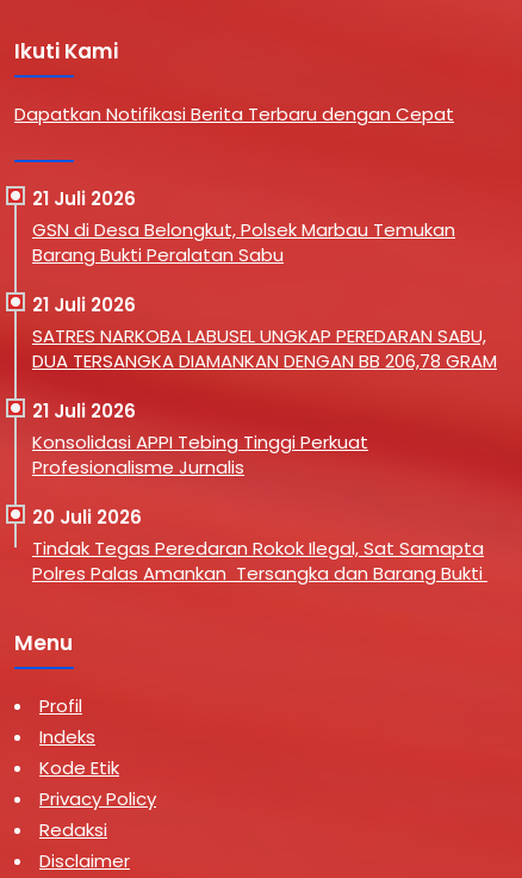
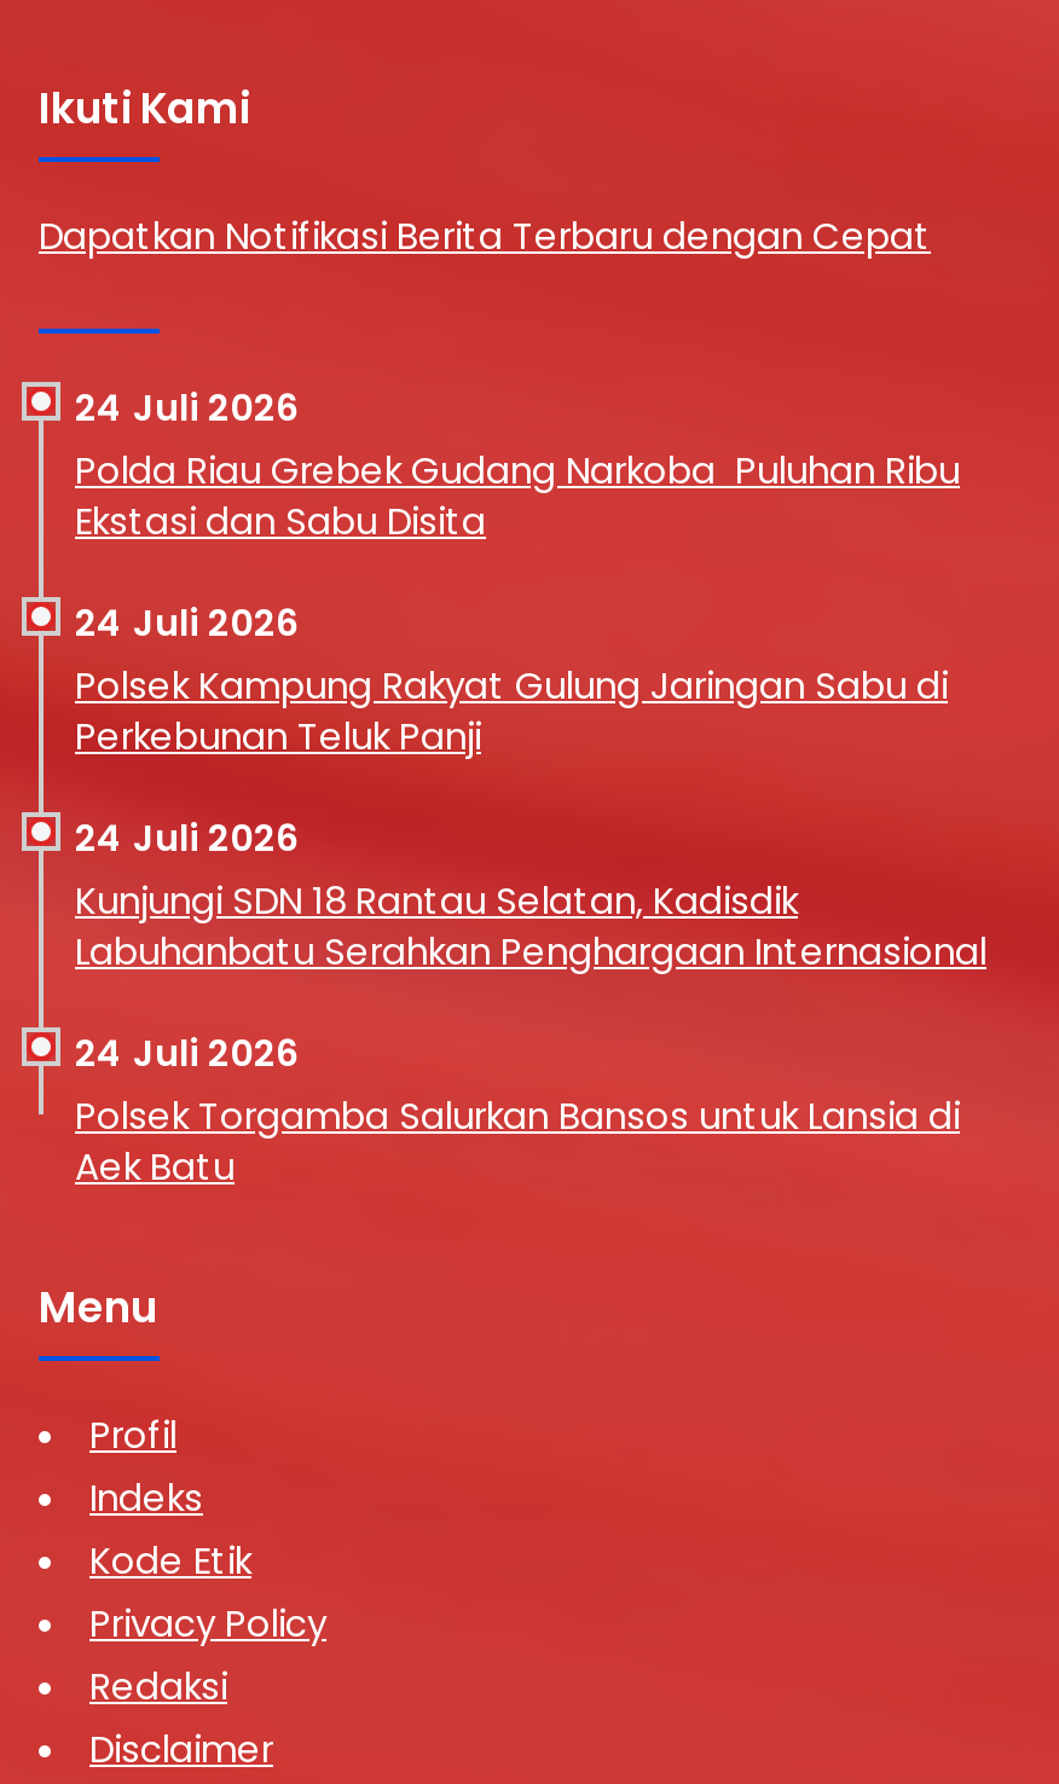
[32,187,455,268] 21 Juli 2026 | GSN di Desa Belongkut, Polsek Marbau Temukan | Barang Bukti Peralatan Sabu -> [75,383,960,548] 24 Juli 2026 | Polda Riau Grebek Gudang Narkoba Puluhan Ribu | Ekstasi dan Sabu Disita
[32,293,497,374] 21 Juli 2026 | SATRES NARKOBA LABUSEL UNGKAP PEREDARAN SABU, | DUA TERSANGKA DIAMANKAN DENGAN BB 206,78 GRAM -> [75,598,948,763] 24 Juli 2026 | Polsek Kampung Rakyat Gulung Jaringan Sabu di | Perkebunan Teluk Panji
[32,399,368,480] 21 Juli 2026 | Konsolidasi APPI Tebing Tinggi Perkuat | Profesionalisme Jurnalis -> [75,813,986,978] 24 Juli 2026 | Kunjungi SDN 18 Rantau Selatan, Kadisdik | Labuhanbatu Serahkan Penghargaan Internasional
[32,505,487,586] 20 Juli 2026 | Tindak Tegas Peredaran Rokok Ilegal, Sat Samapta | Polres Palas Amankan Tersangka dan Barang Bukti -> [75,1029,960,1193] 24 Juli 2026 | Polsek Torgamba Salurkan Bansos untuk Lansia di | Aek Batu

